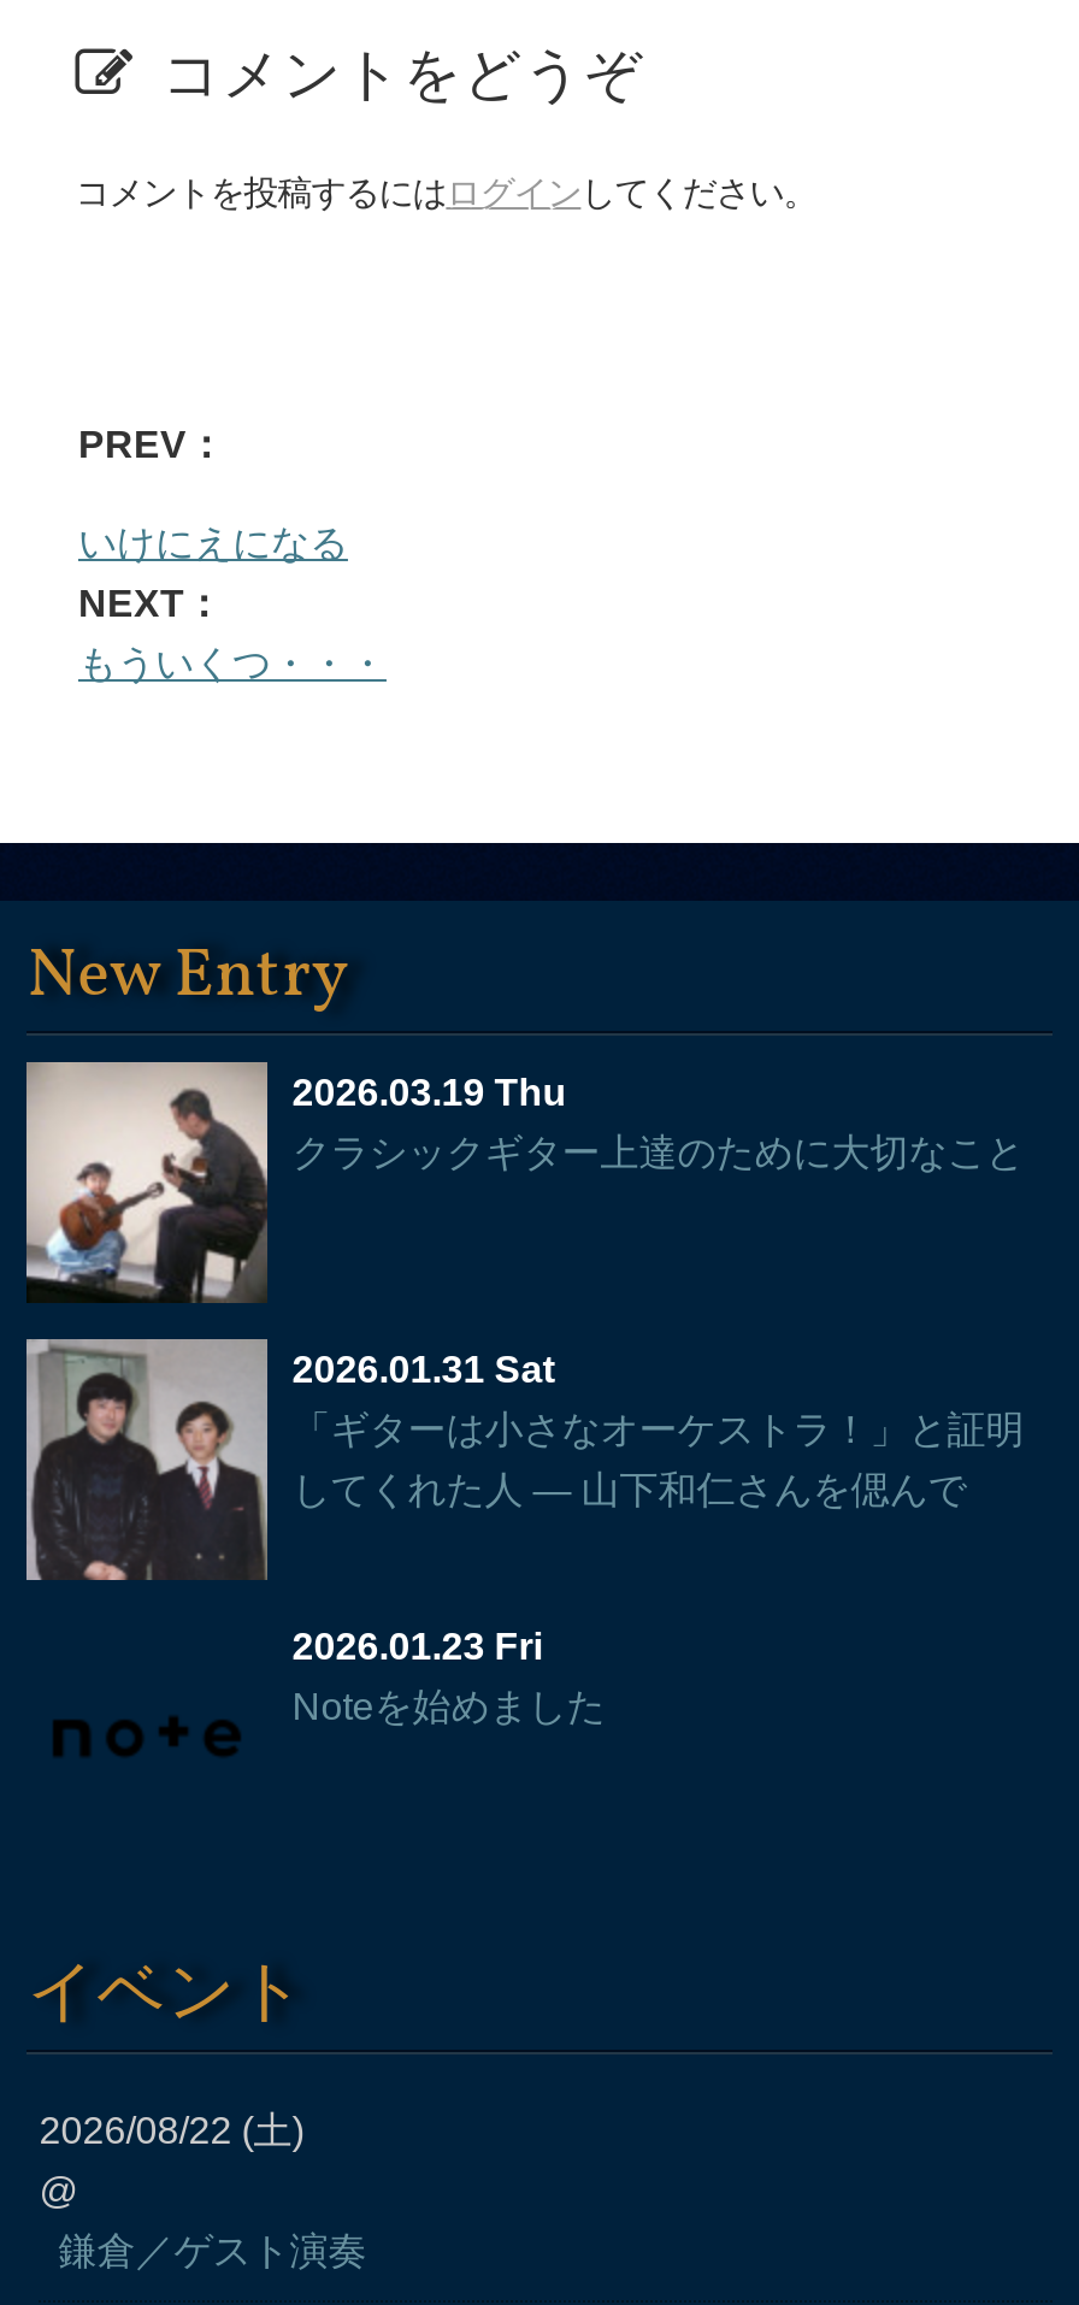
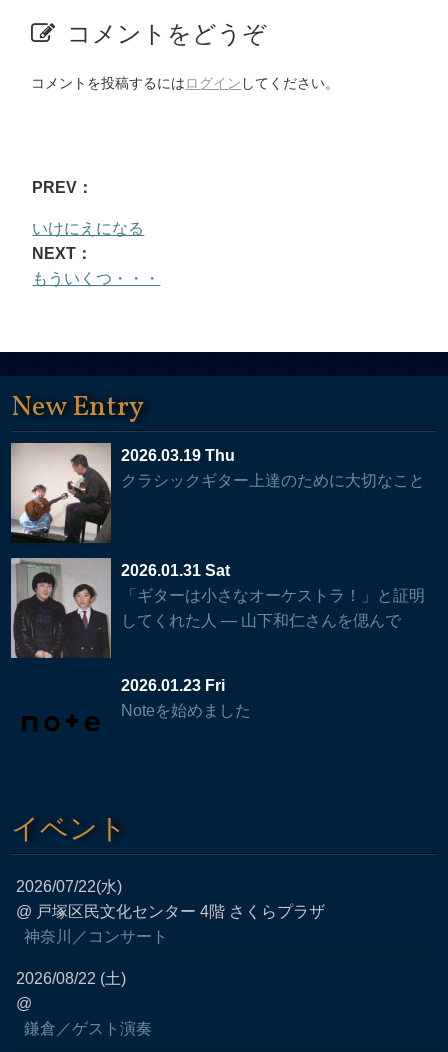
none -> [16,878,325,945] 2026/07/22(水) | @ 戸塚区民文化センター 4階 さくらプラザ | 神奈川／コンサート

